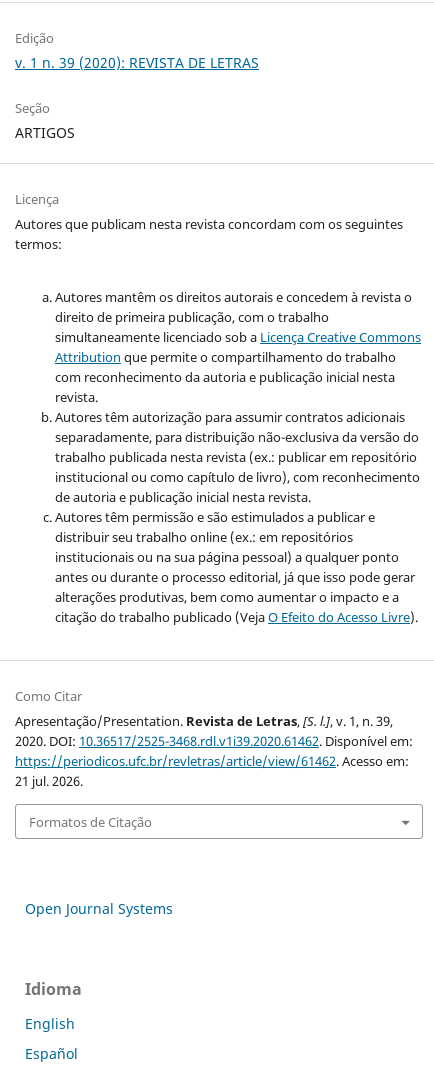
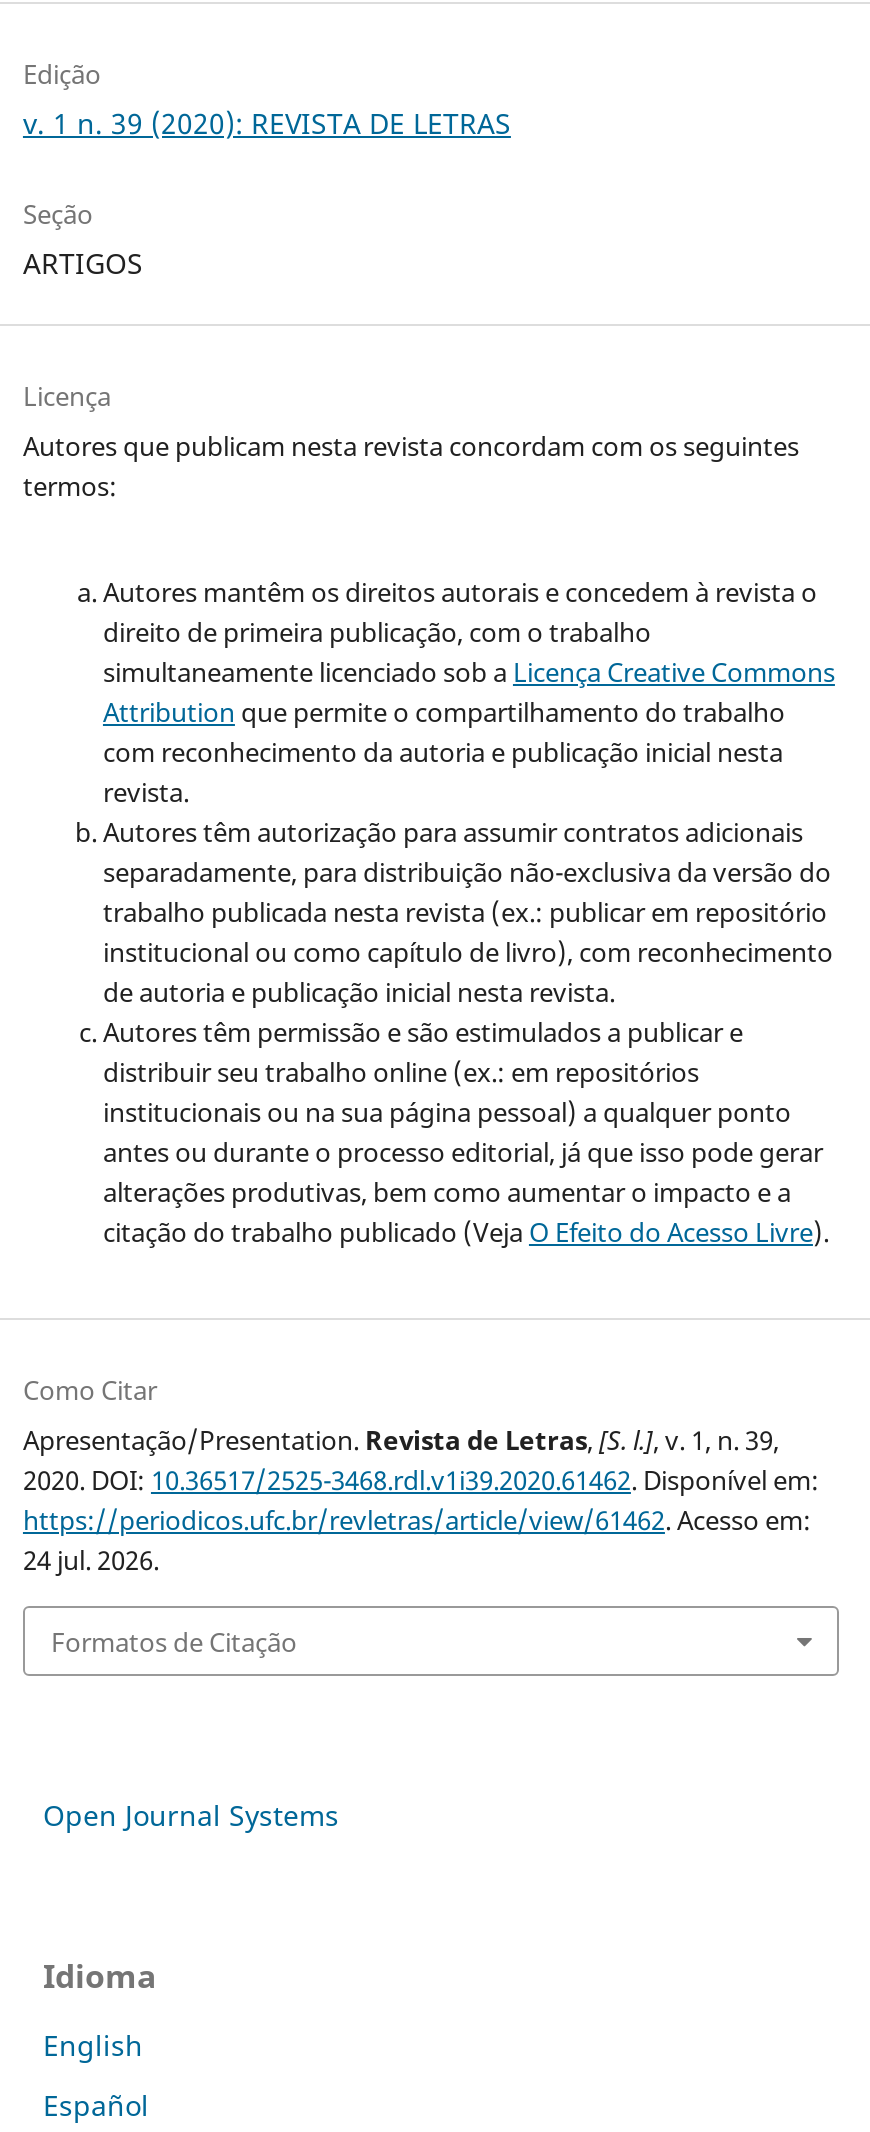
[15,772,83,790] 21 jul. 2026. -> [23,1542,159,1578] 24 jul. 2026.

